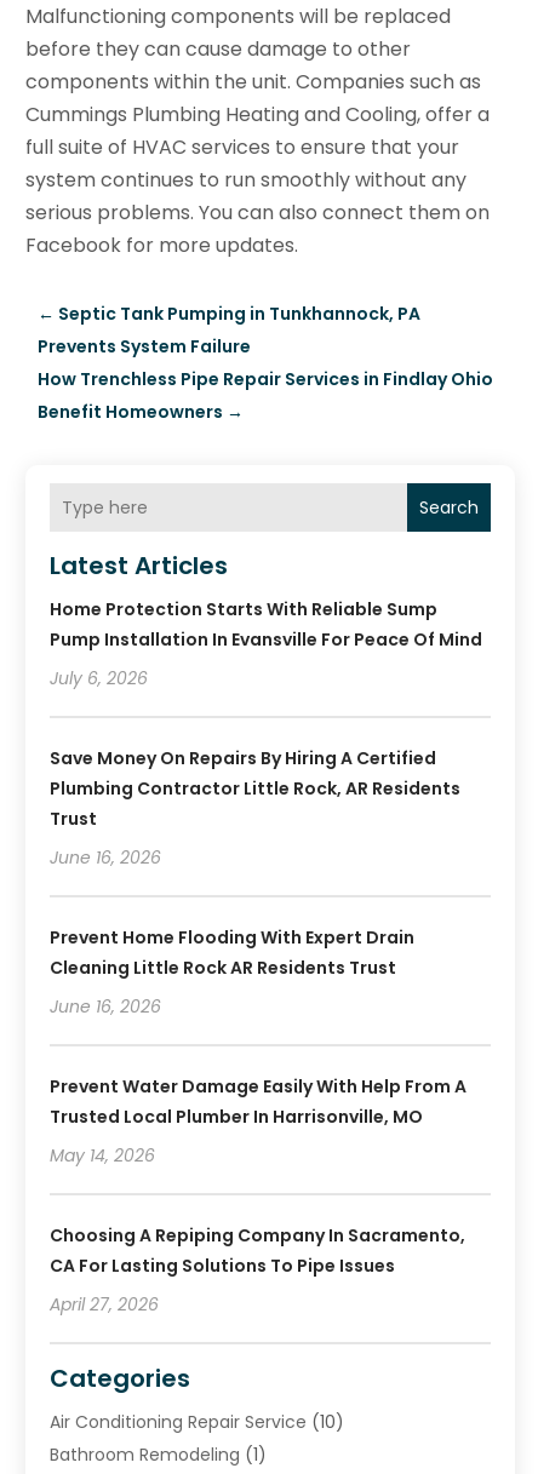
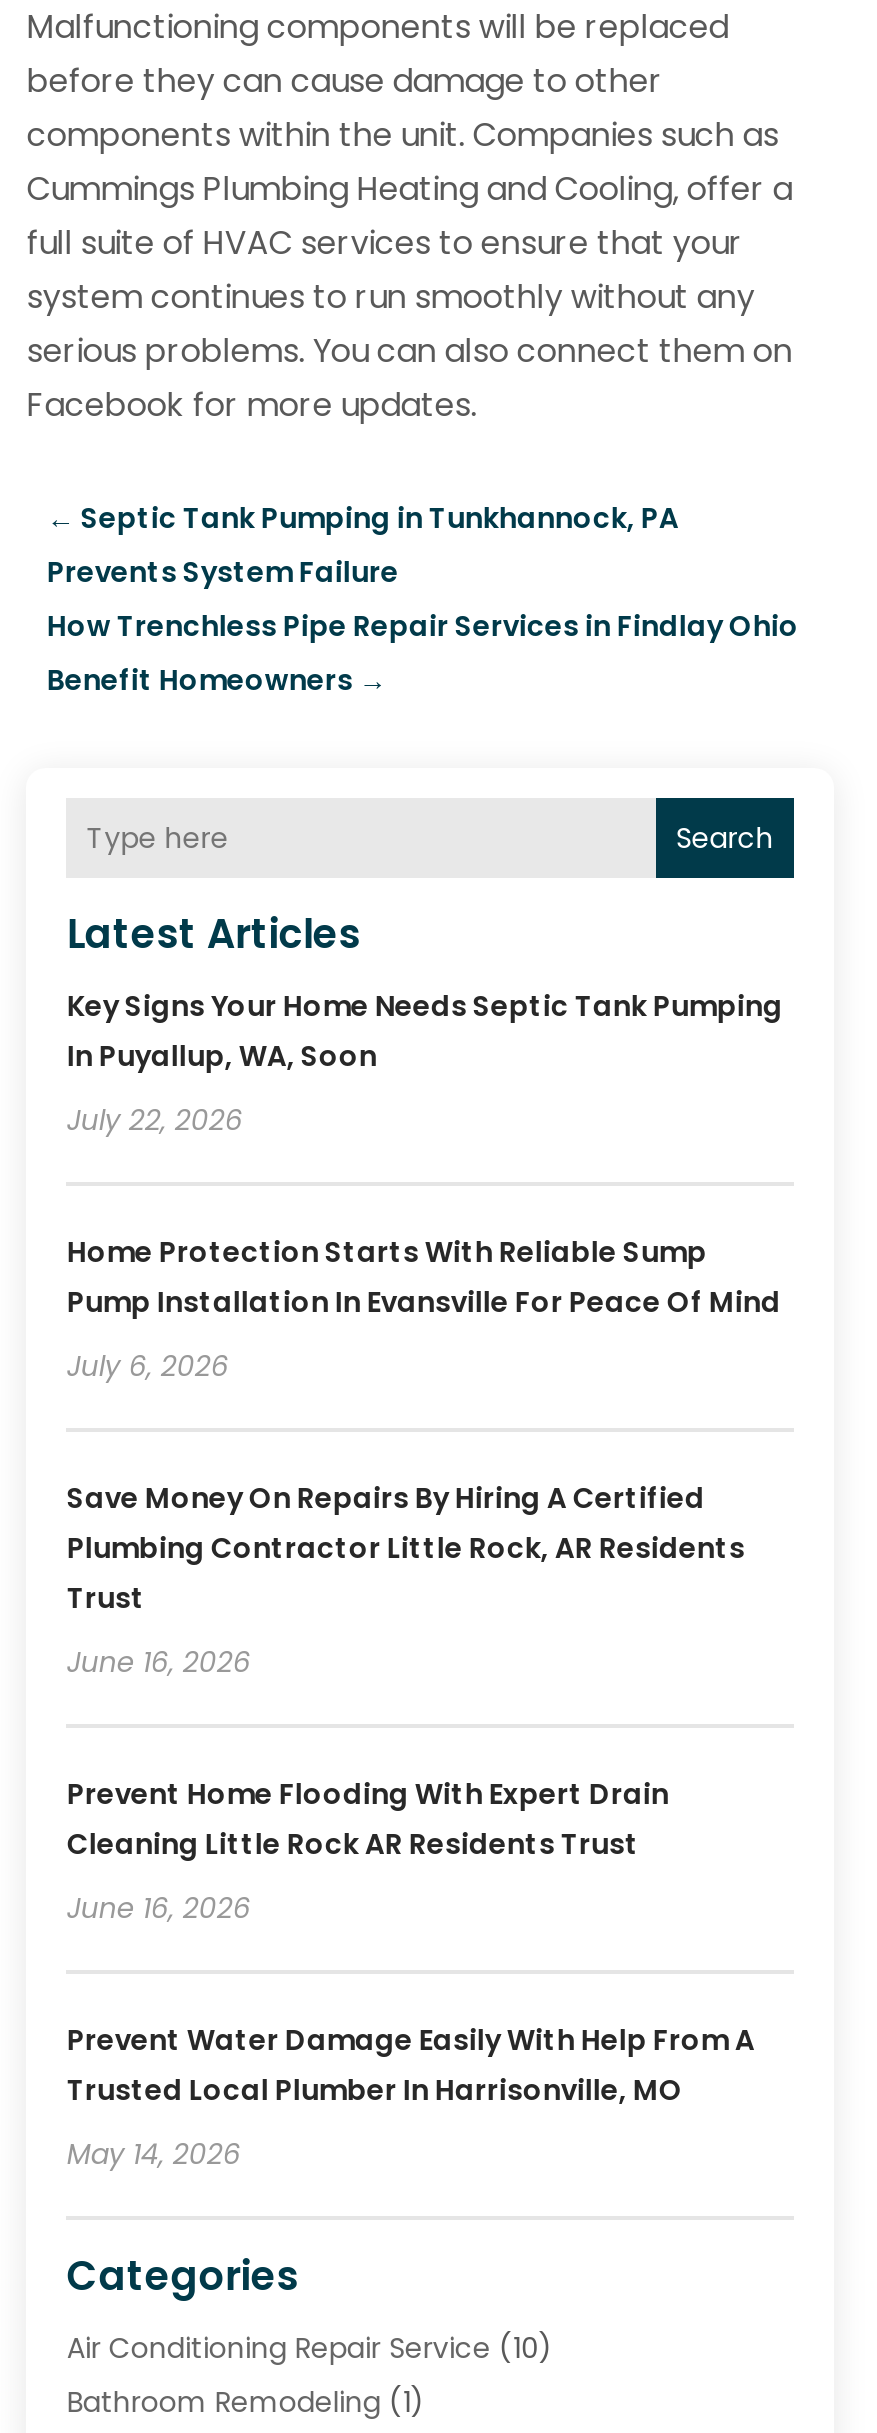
none -> [67,987,783,1141] Key Signs Your Home Needs Septic Tank Pumping | In Puyallup, WA, Soon | July 22, 2026
moved [50,598,483,1168] -> [67,1233,781,2175]: Home Protection Starts With Reliable Sump | Pump Installation In Evansville For Peace Of Mind | July 6, 2026 | ... | Trusted Local Plumber In Harrisonville, MO | May 14, 2026
[50,1224,466,1317] Choosing A Repiping Company In Sacramento, | CA For Lasting Solutions To Pipe Issues | April 27, 2026 -> none

